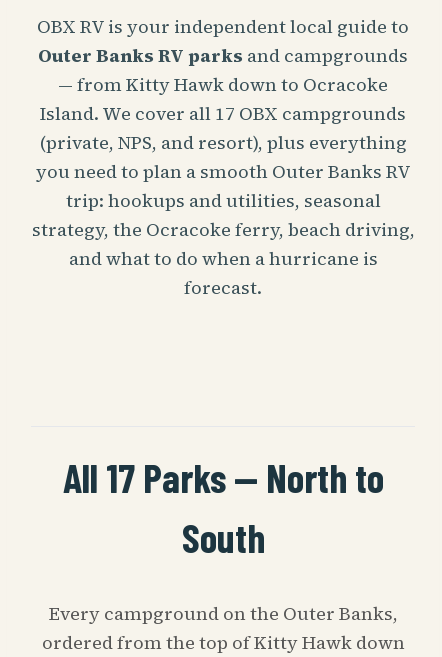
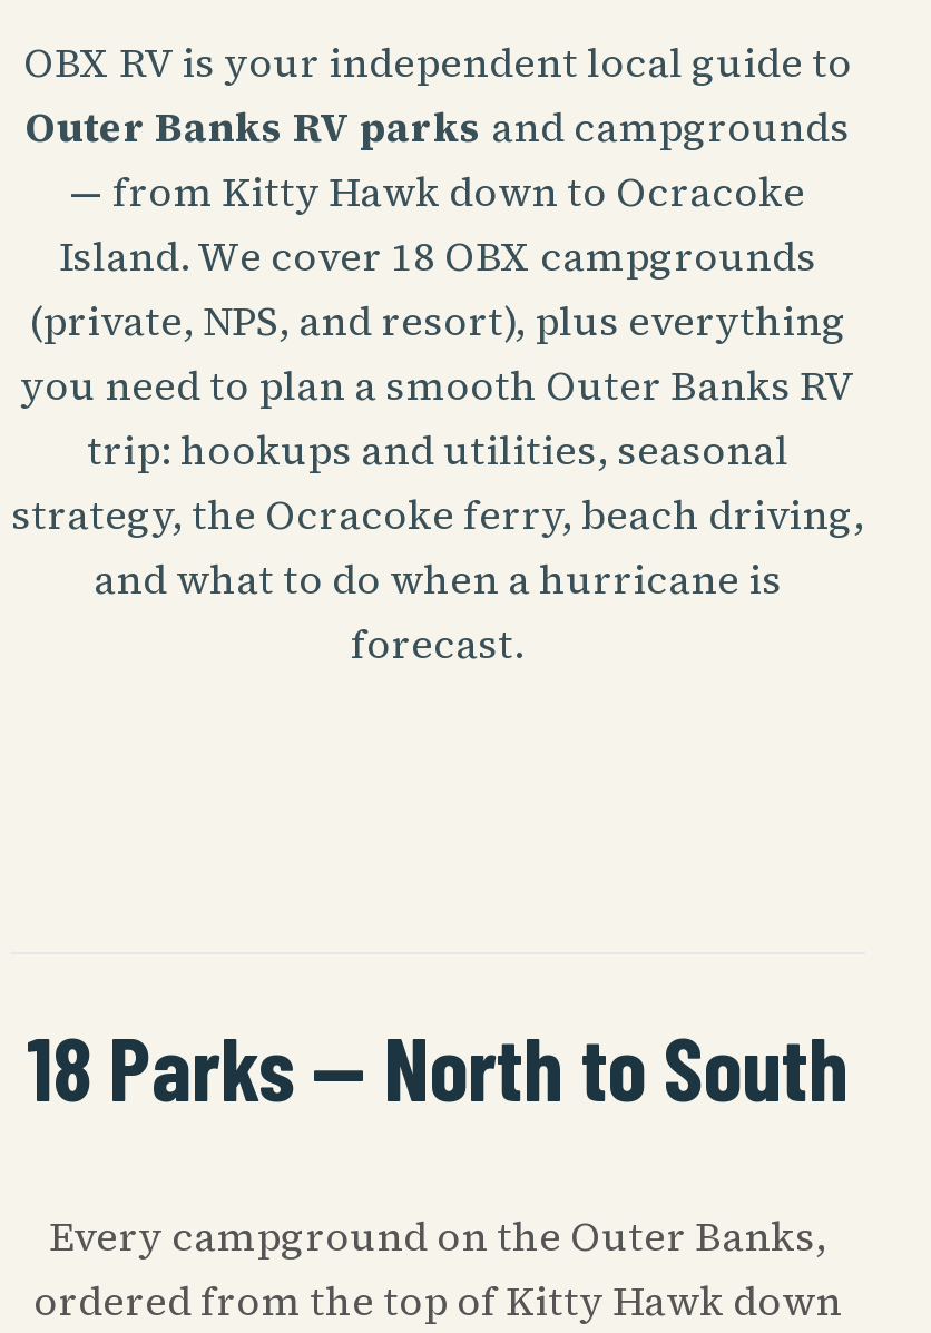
[40,101,406,126] Island. We cover all 17 OBX campgrounds -> [59,228,816,284] Island. We cover 18 OBX campgrounds
[62,453,383,561] All 17 Parks — North to | South -> [27,1012,849,1119] 18 Parks — North to South

